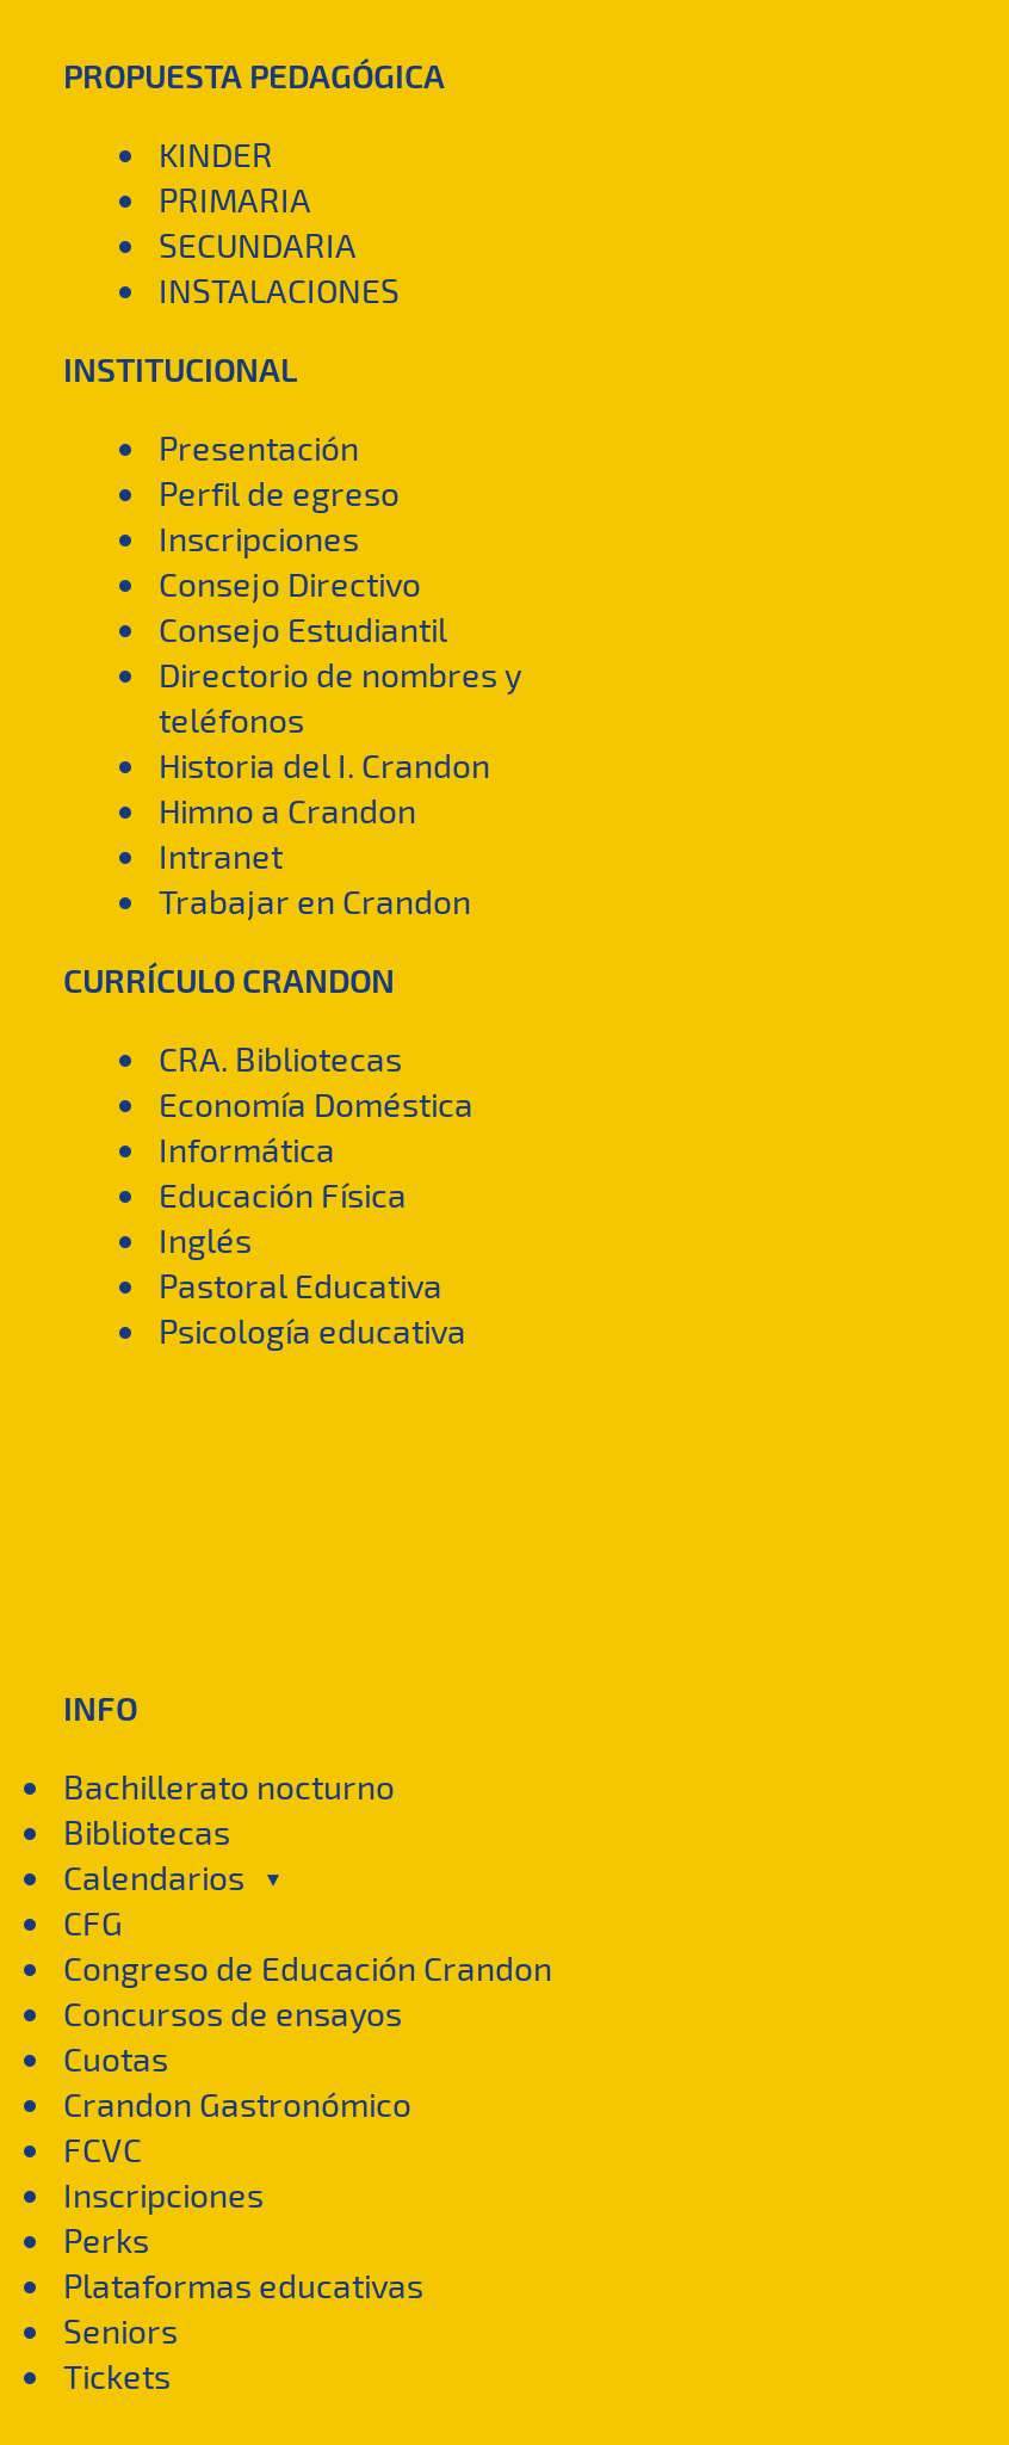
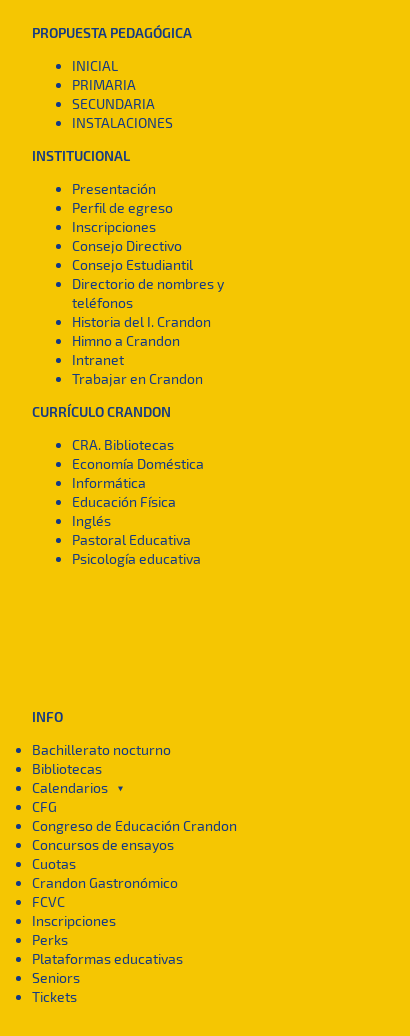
[159,132,273,173] KINDER -> [72,57,118,74] INICIAL

